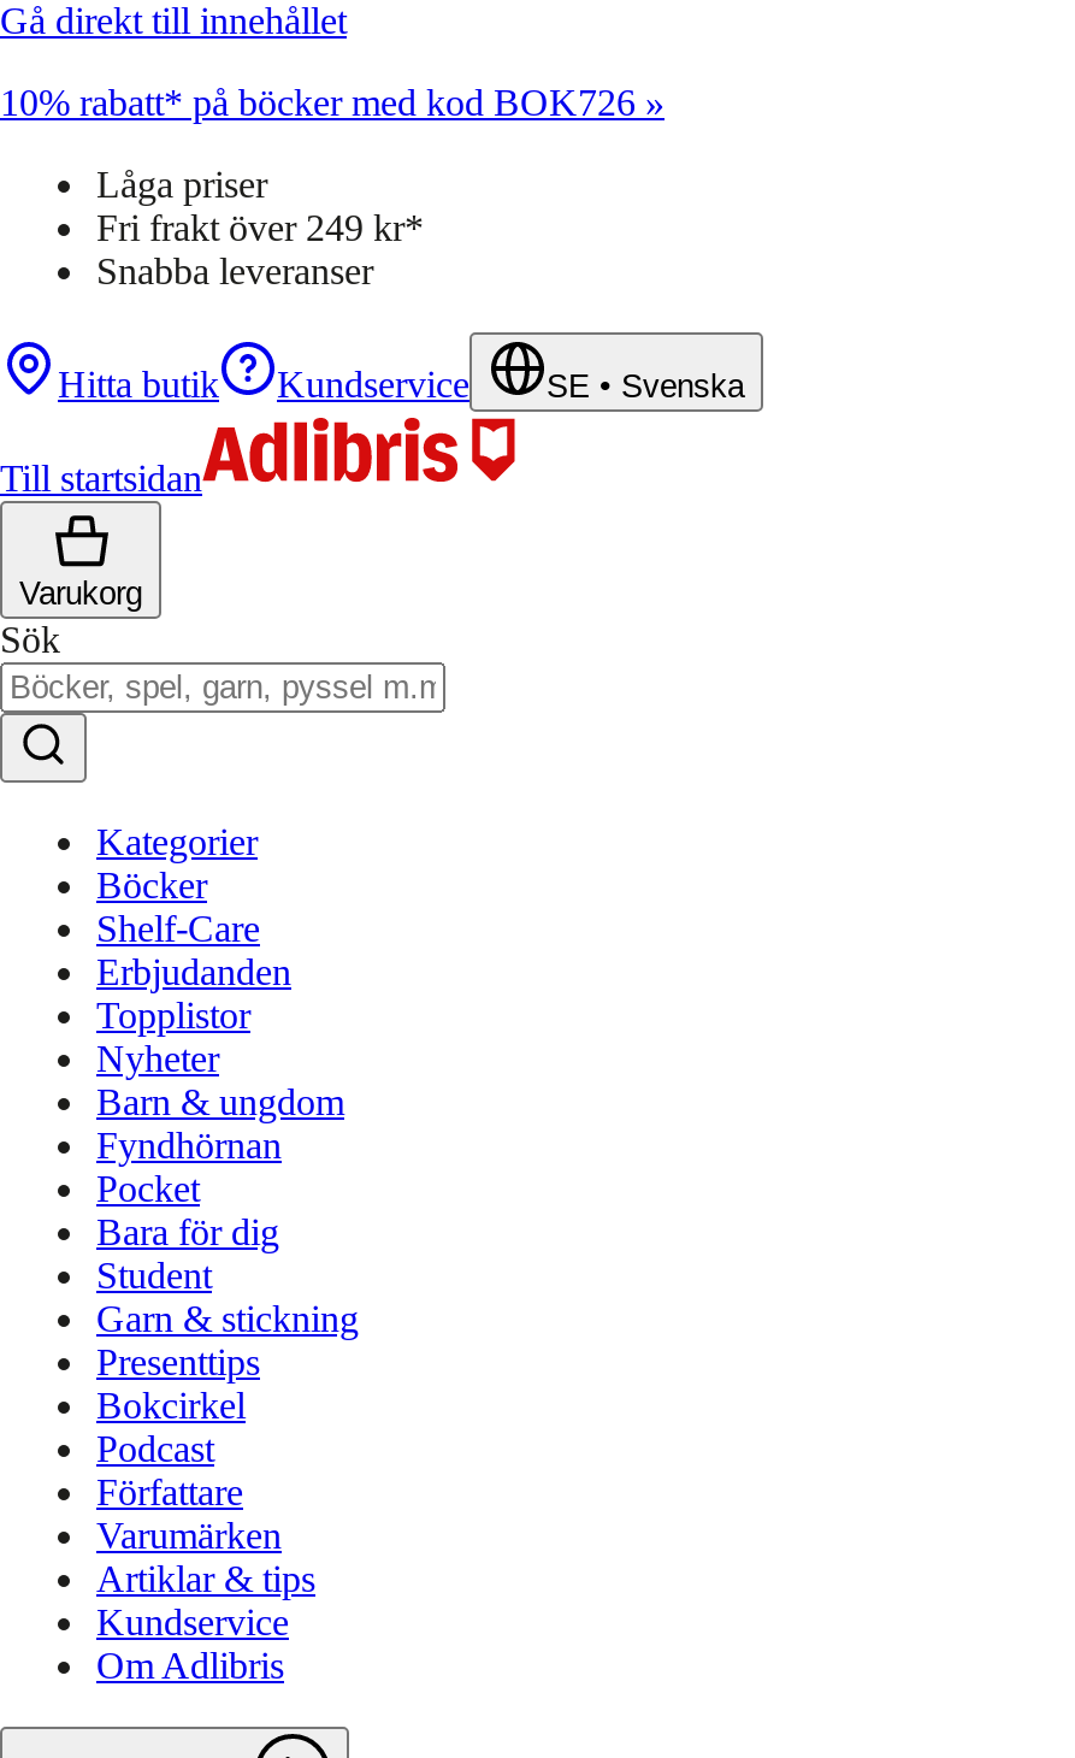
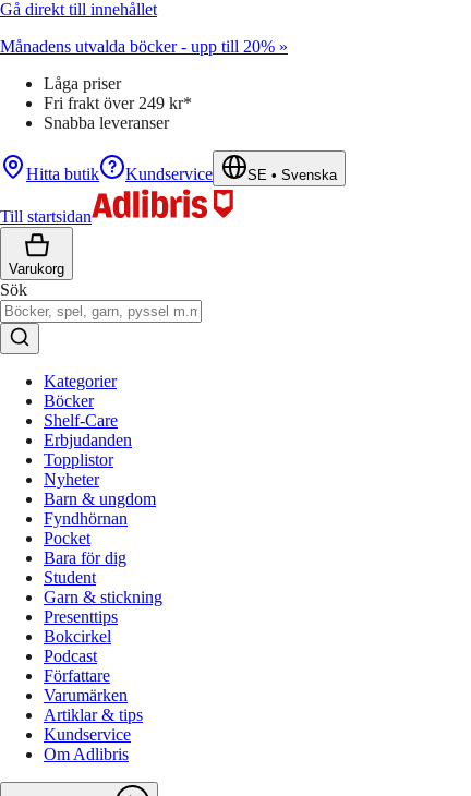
[0,82,665,123] 10% rabatt* på böcker med kod BOK726 » -> [0,37,288,56] Månadens utvalda böcker - upp till 20% »

